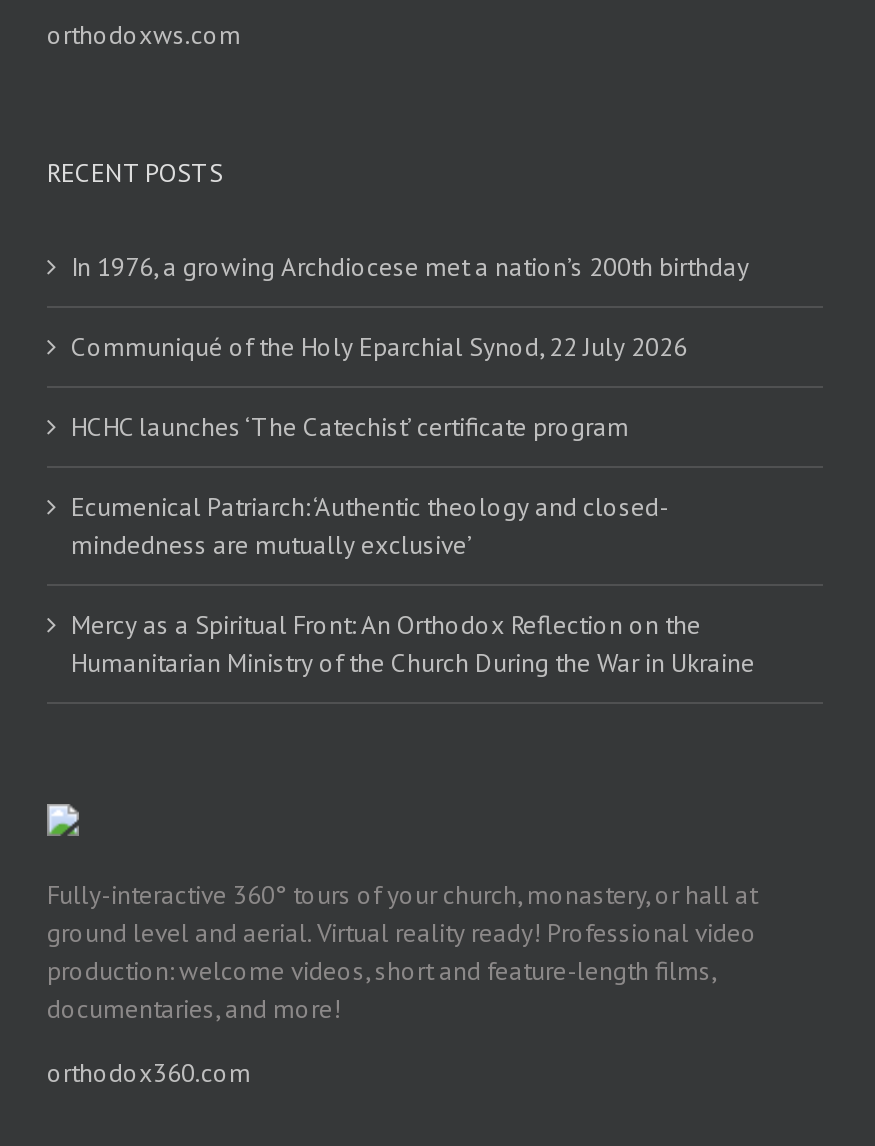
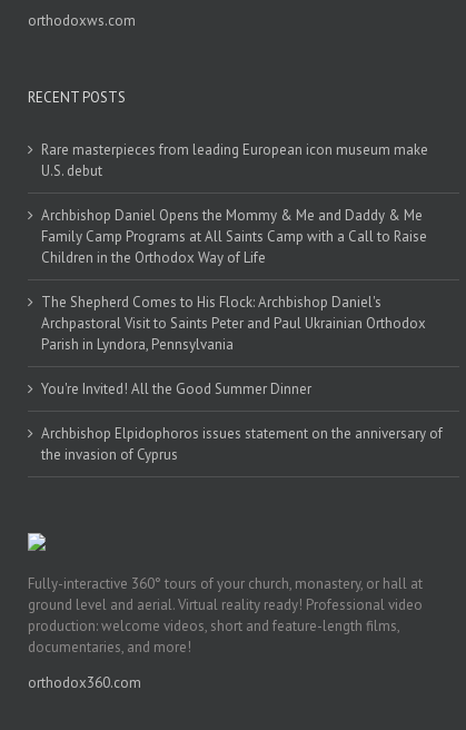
[71,249,749,283] In 1976, a growing Archdiocese met a nation’s 200th birthday -> [41,140,428,180] Rare masterpieces from leading European icon museum make | U.S. debut
[71,329,687,363] Communiqué of the Holy Eparchial Synod, 22 July 2026 -> [41,205,427,267] Archbishop Daniel Opens the Mommy & Me and Daddy & Me | Family Camp Programs at All Saints Camp with a Call to Raise | Children in the Orthodox Way of Life
[71,409,629,443] HCHC launches ‘The Catechist’ certificate program -> [41,292,426,353] The Shepherd Comes to His Flock: Archbishop Daniel's | Archpastoral Visit to Saints Peter and Paul Ukrainian Orthodox | Parish in Lyndora, Pennsylvania
[71,489,669,561] Ecumenical Patriarch: ‘Authentic theology and closed- | mindedness are mutually exclusive’ -> [41,379,311,398] You're Invited! All the Good Summer Dinner
[71,607,755,679] Mercy as a Spiritual Front: An Orthodox Reflection on the | Humanitarian Ministry of the Church During the War in Ukraine -> [41,423,443,463] Archbishop Elpidophoros issues statement on the anniversary of | the invasion of Cyprus

